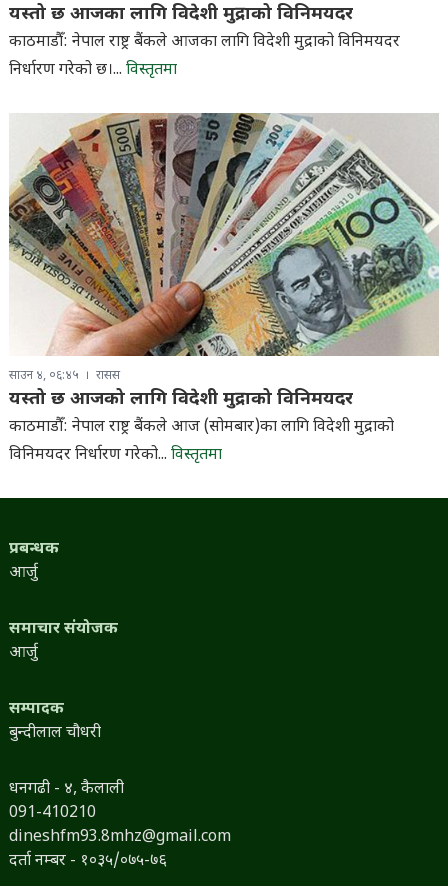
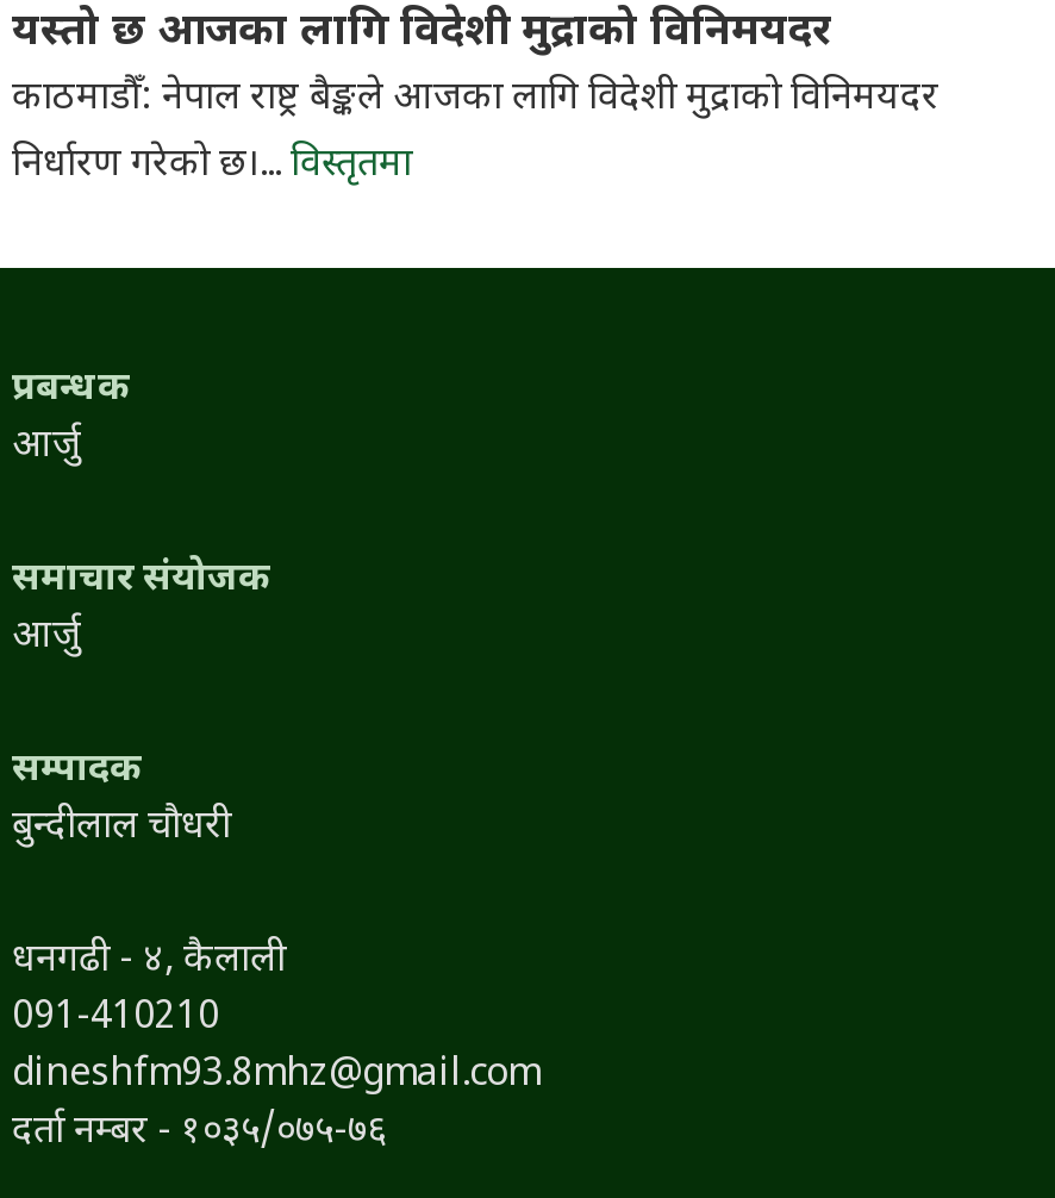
[9,32,400,53] काठमाडौँ: नेपाल राष्ट्र बैंकले आजका लागि विदेशी मुद्राको विनिमयदर -> [12,76,938,126] काठमाडौँ: नेपाल राष्ट्र बैङ्कले आजका लागि विदेशी मुद्राको विनिमयदर
[8,113,440,466] [image] | साउन ४, ०६:४५ | रासस | यस्तो छ आजको लागि विदेशी मुद्राको विनिमयदर | काठमाडौँ: नेपाल राष्ट्र बैंकले आज (सोमबार)का लागि विदेशी मुद्राको | विनिमयदर निर्धारण गरेको... विस्तृतमा -> none

